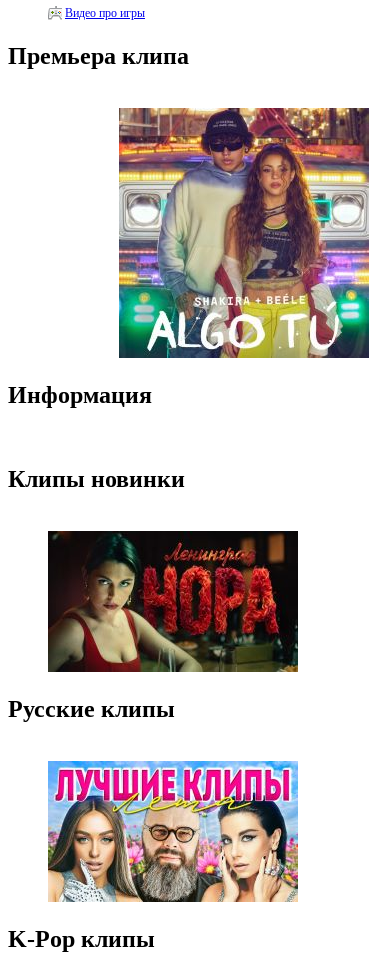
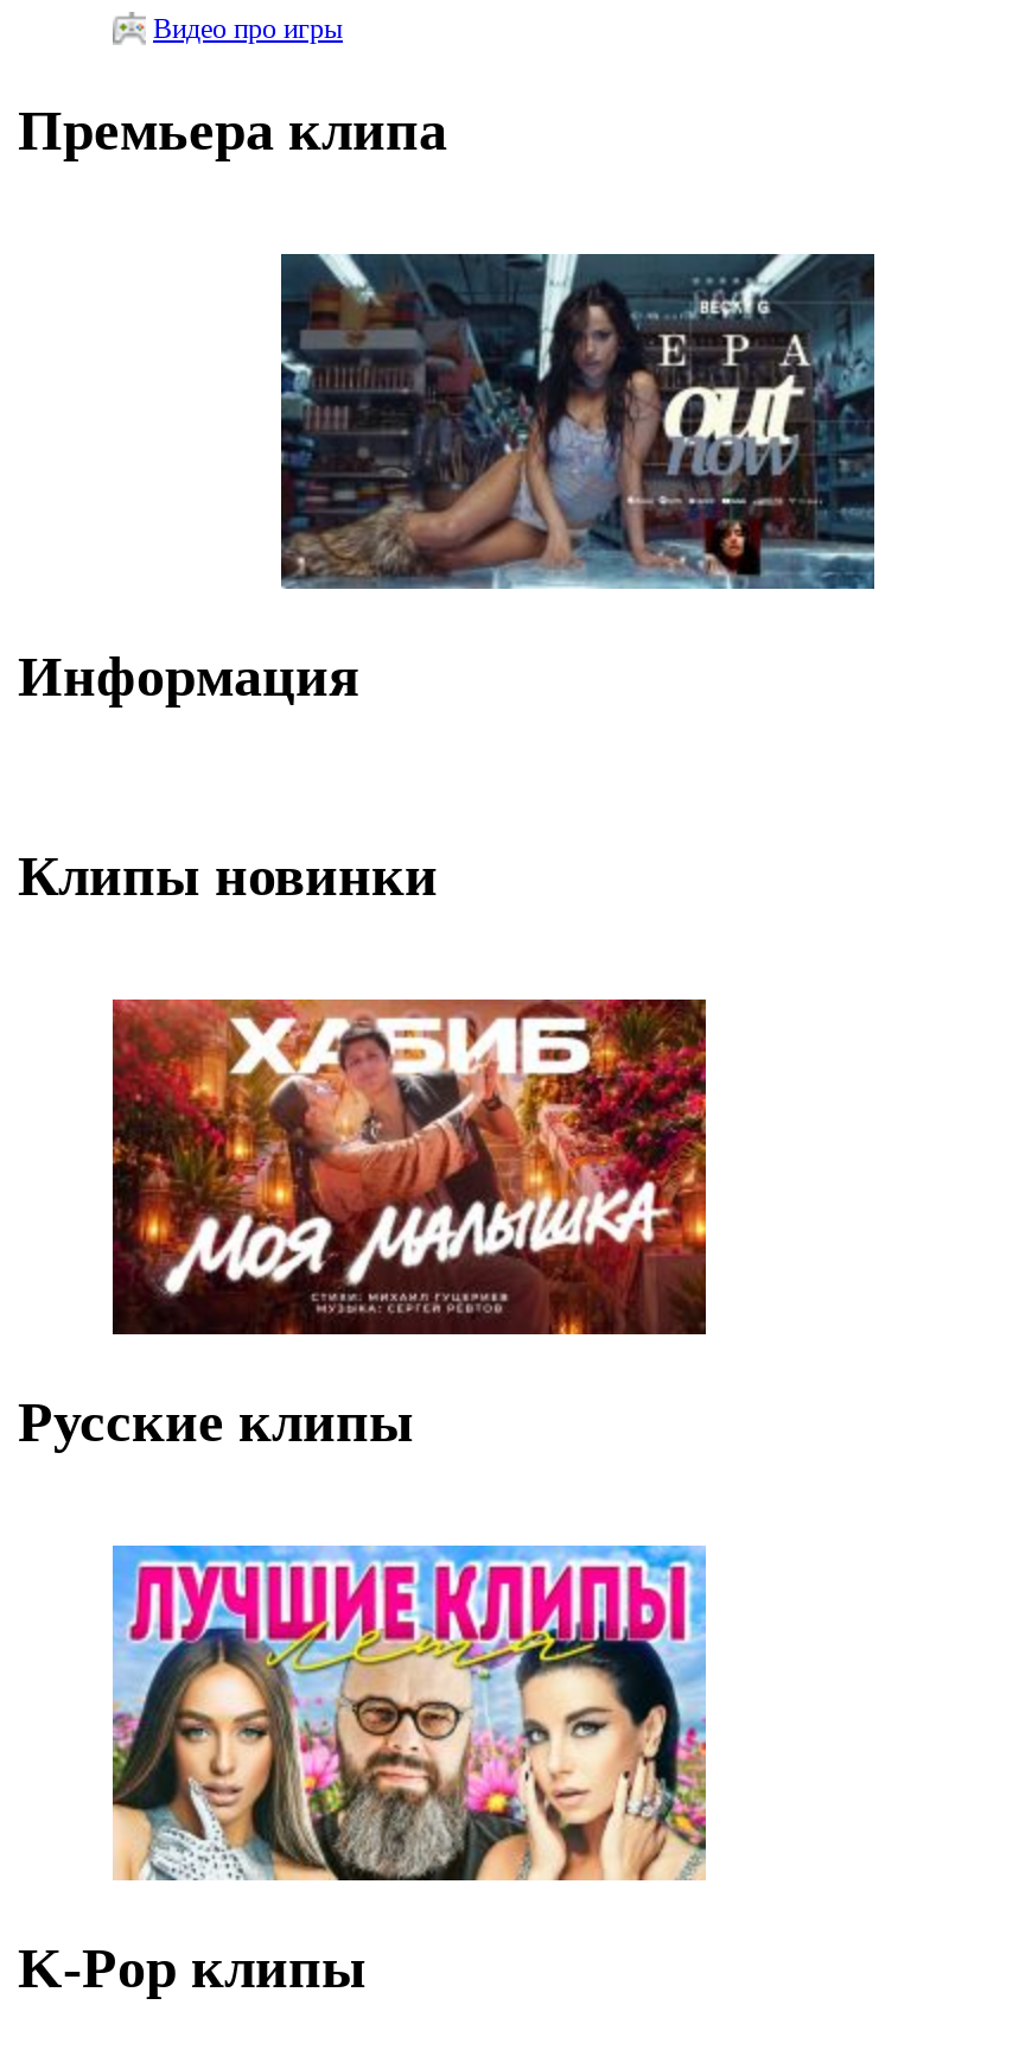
[118,107,370,359] [image] -> [279,252,877,591] [image]
[47,530,299,673] [image] -> [110,997,708,1337] [image]

